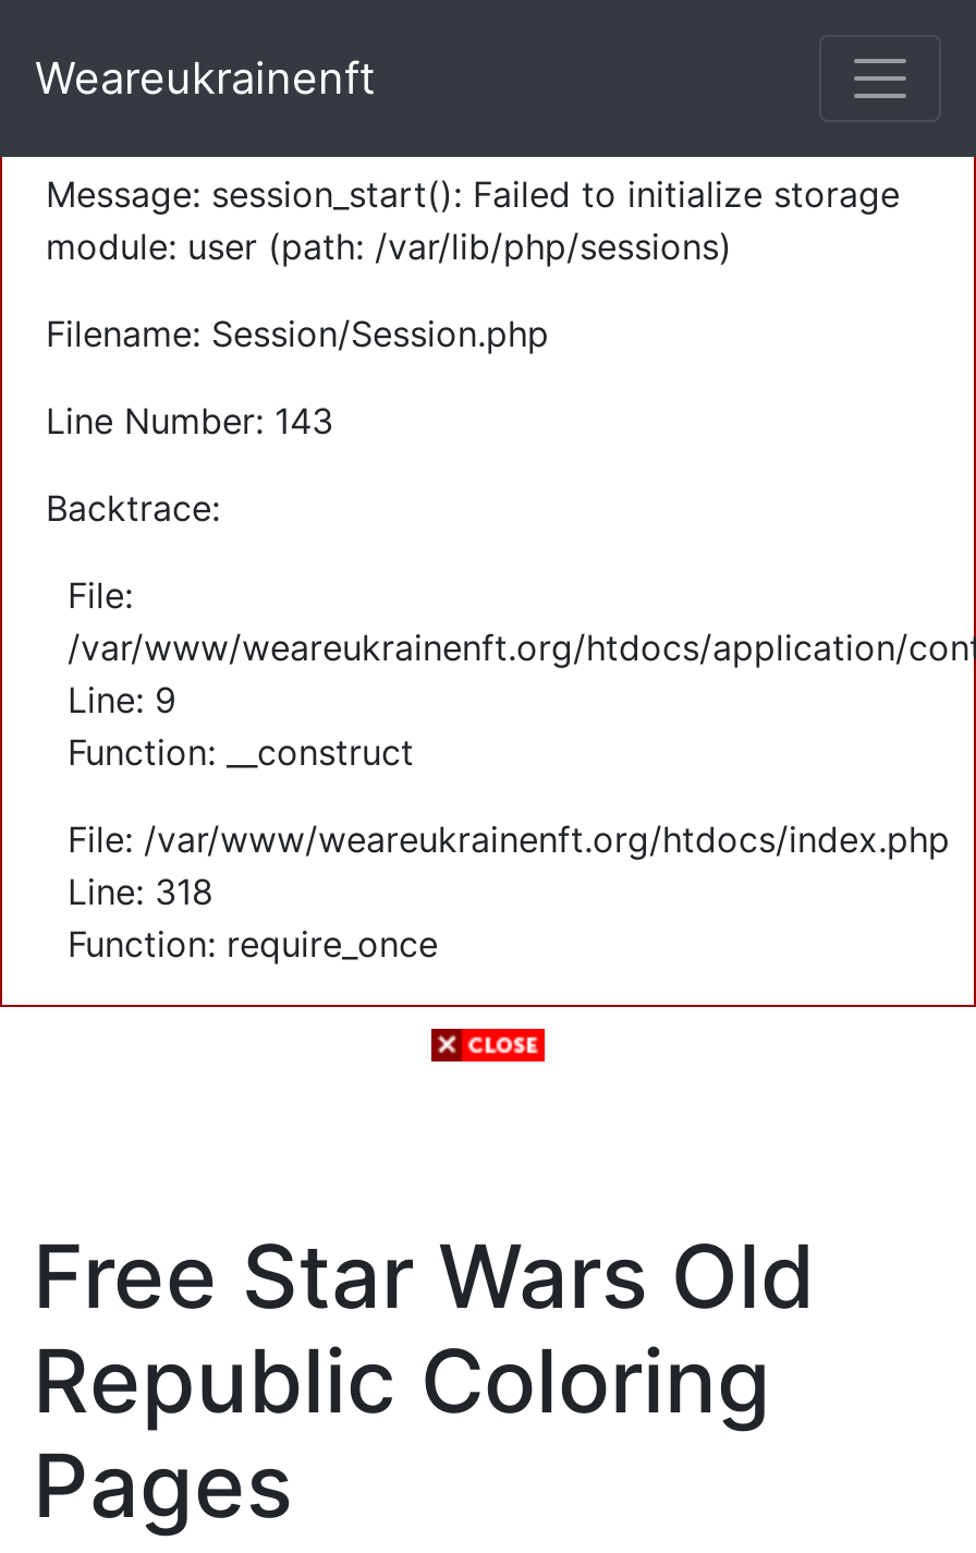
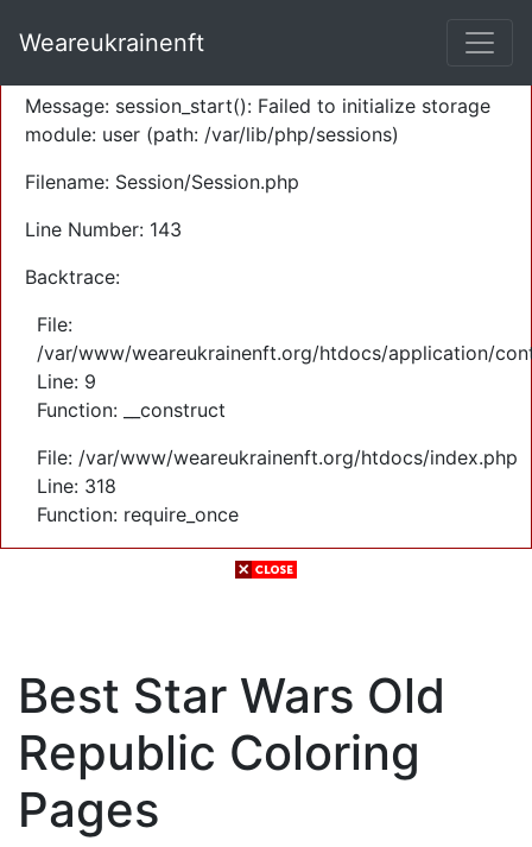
[33,1223,815,1330] Free Star Wars Old -> [18,666,445,725] Best Star Wars Old

